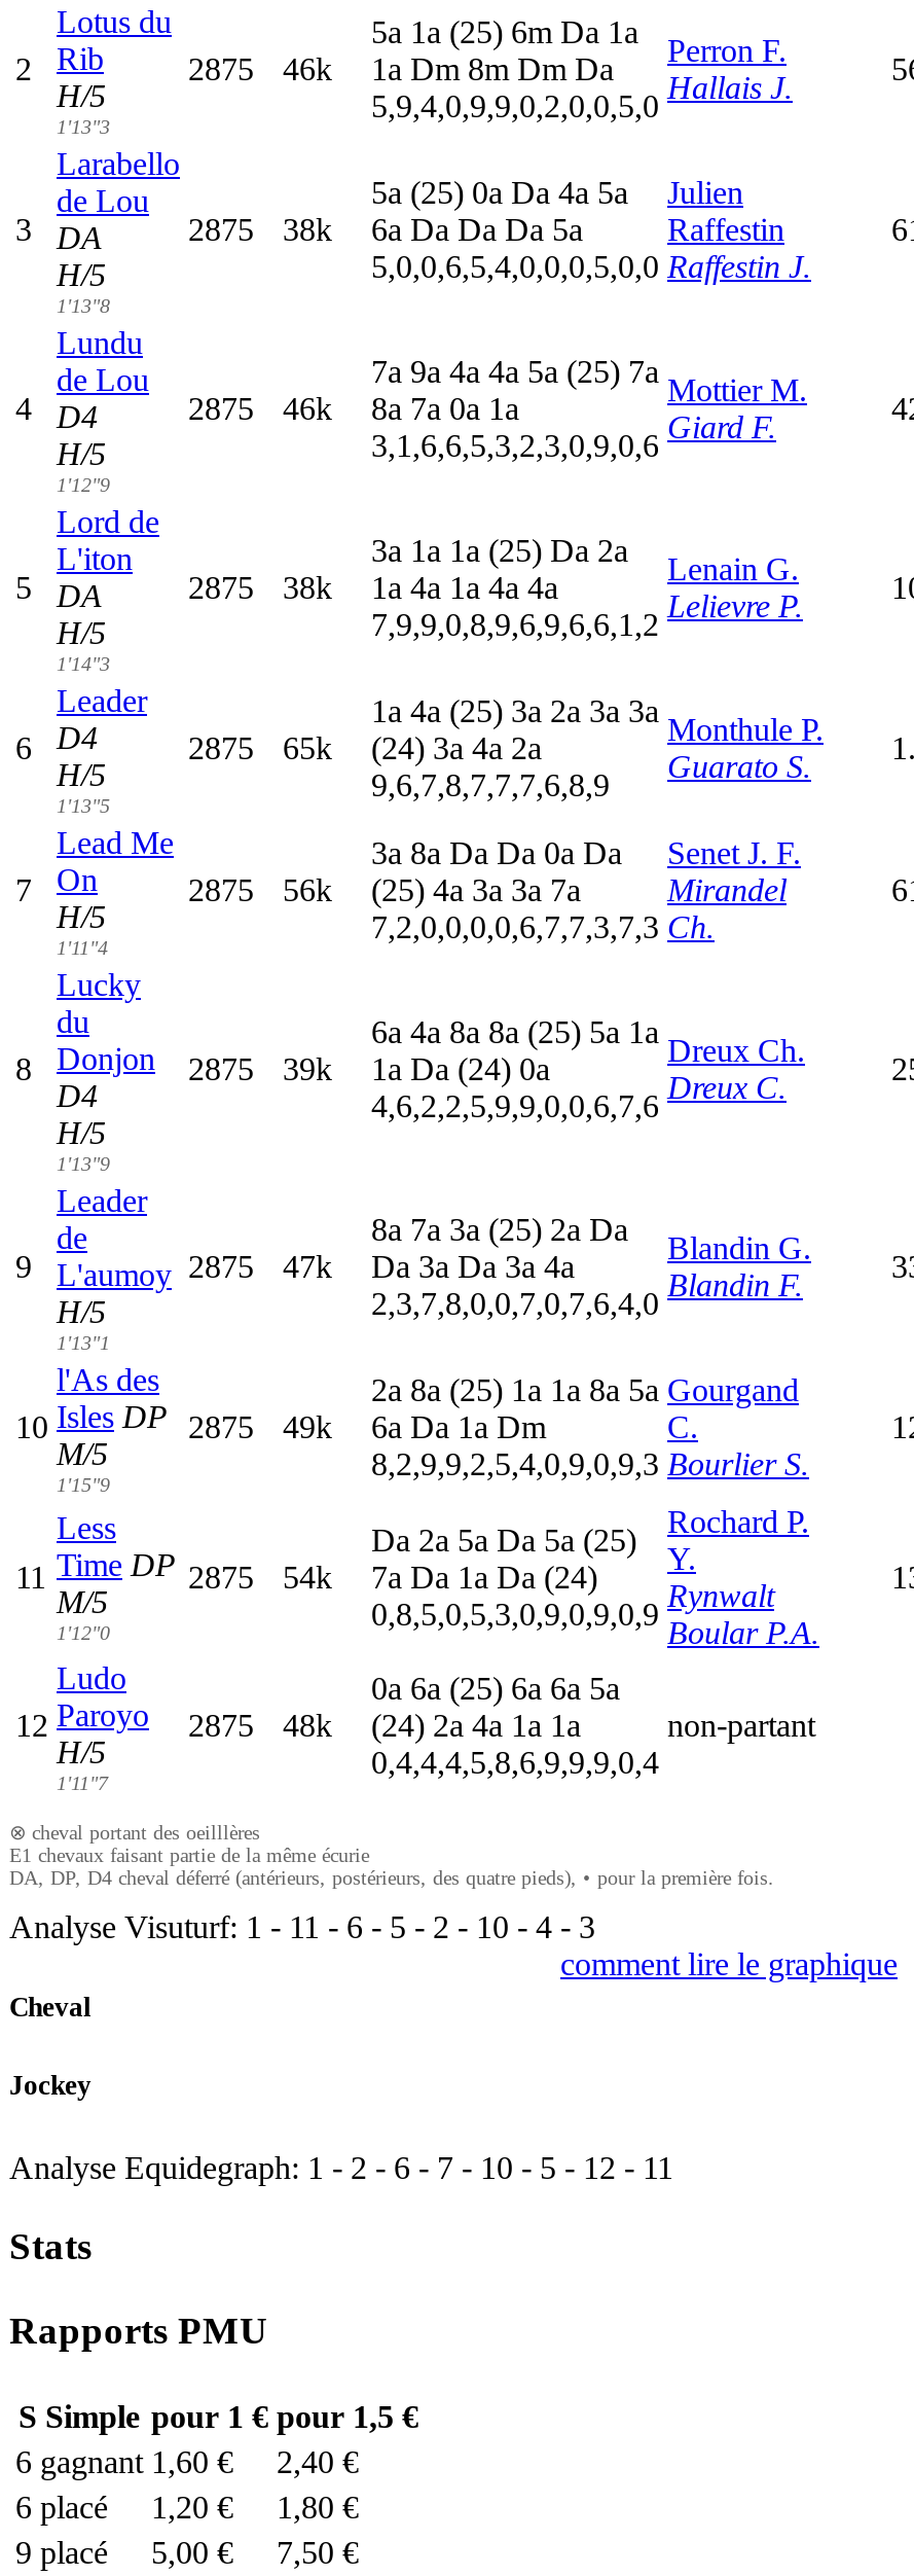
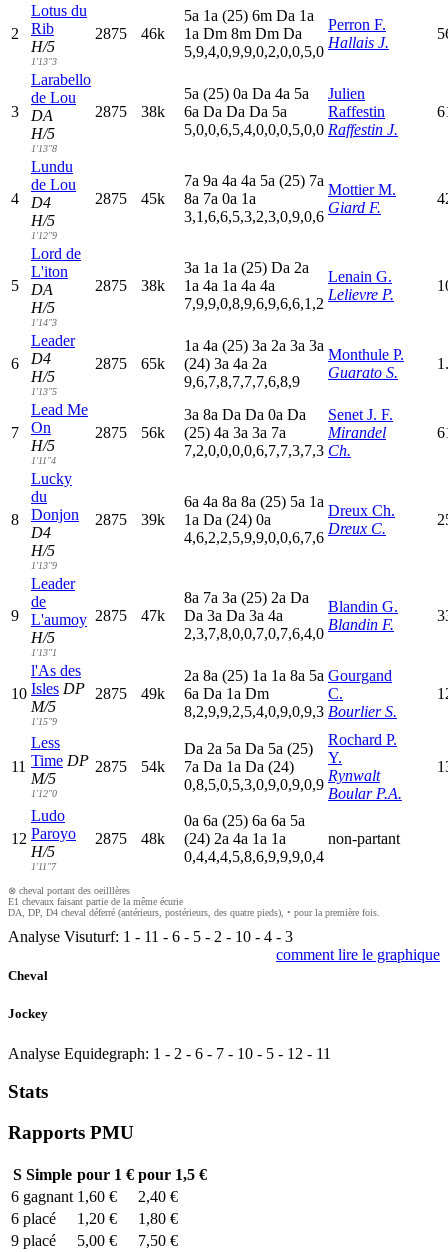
[188,391,519,426] 2875 46k 8a 7a 0a 1 a -> [95,190,256,207] 2875 45k 8a 7a 0a 1 a

